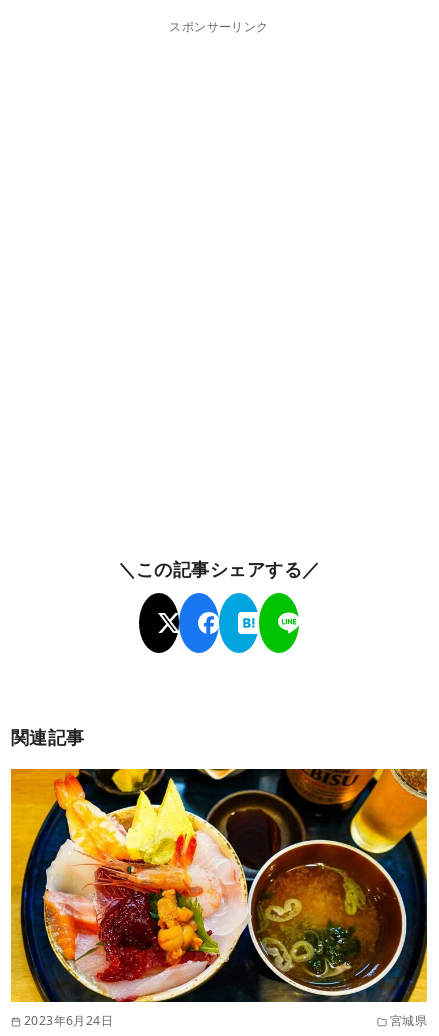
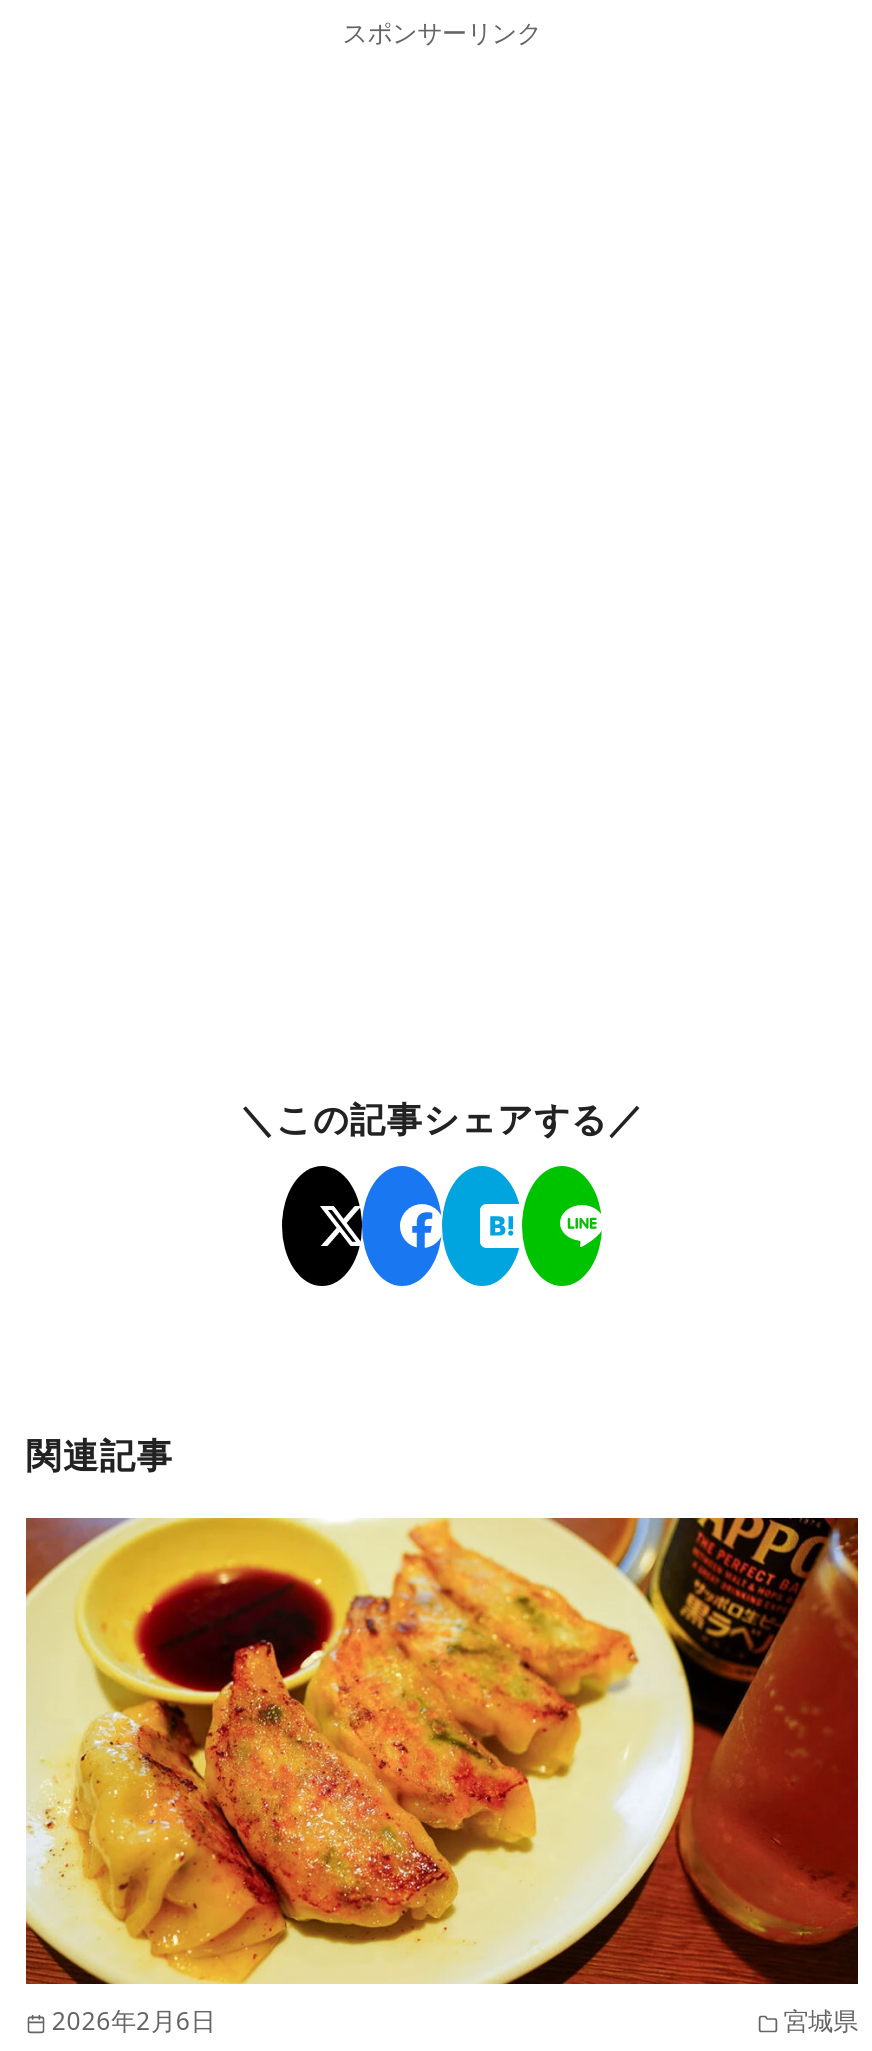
[10,768,428,1029] [image] | 2023年6月24日 -> [24,1516,860,2038] [image] | 2026年2月6日

